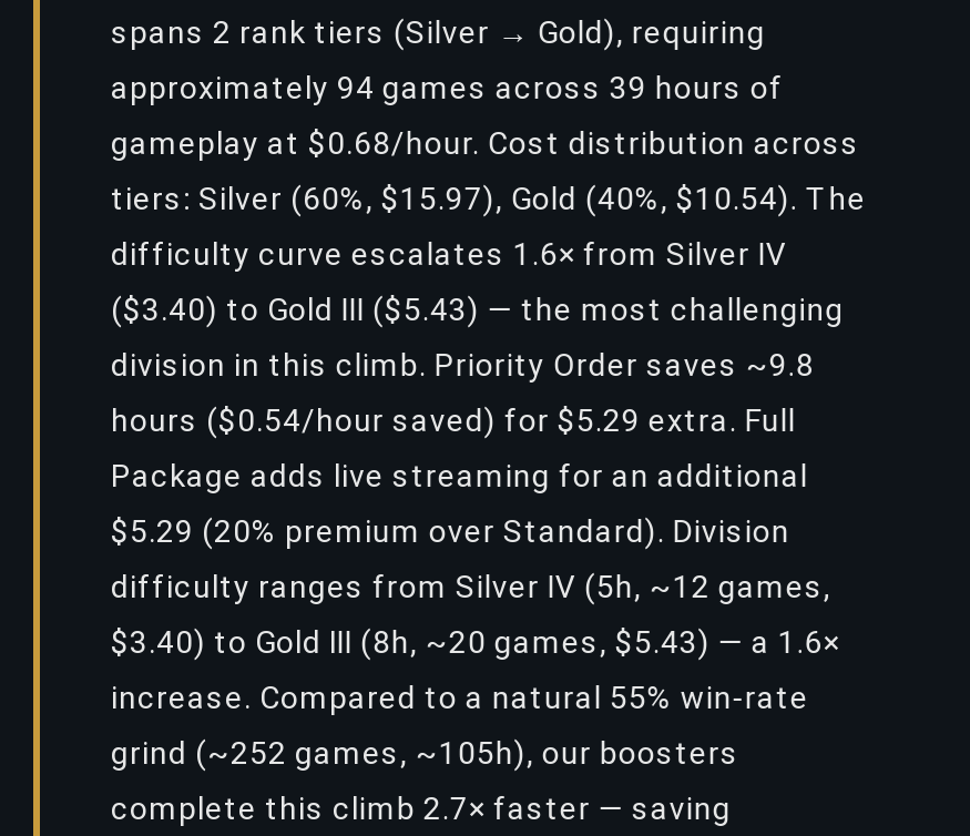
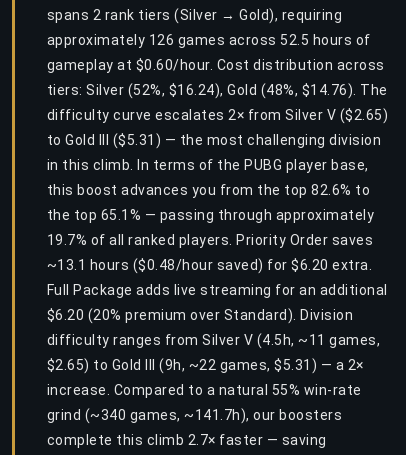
[111,70,866,660] approximately 94 games across 39 hours of | gameplay at $0.68/hour. Cost distribution across | tiers: Silver (60%, $15.97), Gold (40%, $10.54). The | difficulty curve escalates 1.6× from Silver IV | ($3.40) to Gold III ($5.43) — the most challenging | division in this climb. Priority Order saves ~9.8 | hours ($0.54/hour saved) for $5.29 extra. Full | Package adds live streaming for an additional | $5.29 (20% premium over Standard). Division | difficulty ranges from Silver IV (5h, ~12 games, | $3.40) to Gold III (8h, ~20 games, $5.43) — a 1.6× -> [47,32,388,373] approximately 126 games across 52.5 hours of | gameplay at $0.60/hour. Cost distribution across | tiers: Silver (52%, $16.24), Gold (48%, $14.76). The | difficulty curve escalates 2× from Silver V ($2.65) | to Gold III ($5.31) — the most challenging division | in this climb. In terms of the PUBG player base, | this boost advances you from the top 82.6% to | the top 65.1% — passing through approximately | 19.7% of all ranked players. Priority Order saves | ~13.1 hours ($0.48/hour saved) for $6.20 extra. | Full Package adds live streaming for an additional | $6.20 (20% premium over Standard). Division | difficulty ranges from Silver V (4.5h, ~11 games, | $2.65) to Gold III (9h, ~22 games, $5.31) — a 2×
[111,735,739,771] grind (~252 games, ~105h), our boosters -> [47,407,342,423] grind (~340 games, ~141.7h), our boosters

